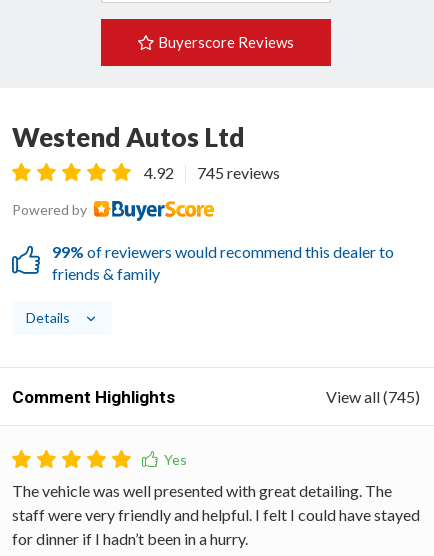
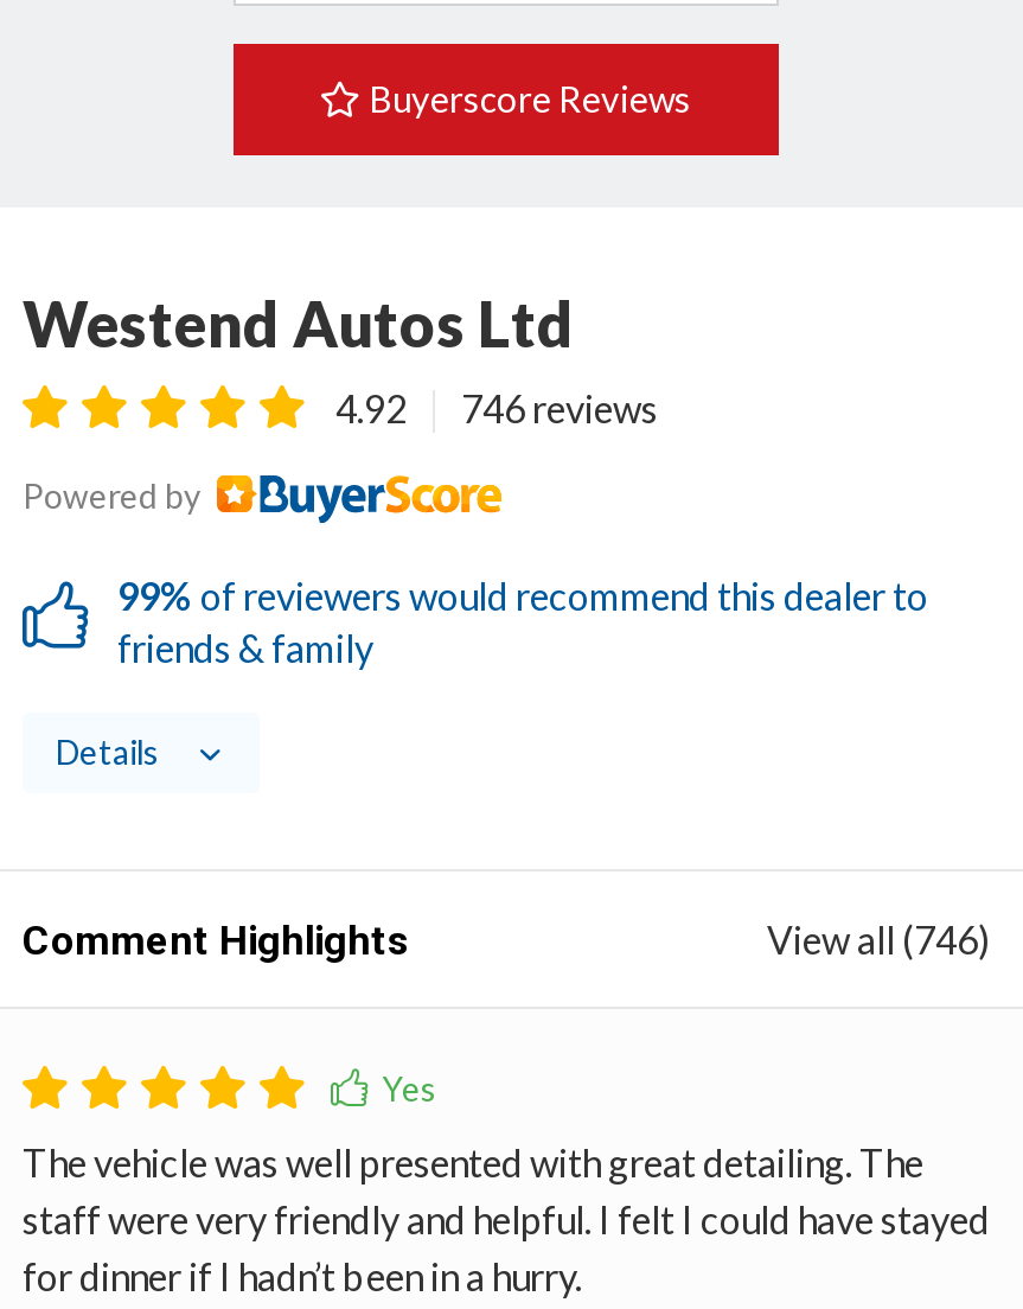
[144,163,280,182] 4.92 745 reviews -> [335,386,658,431] 4.92 746 reviews
[326,387,420,406] View all (745) -> [767,917,990,962] View all (746)

